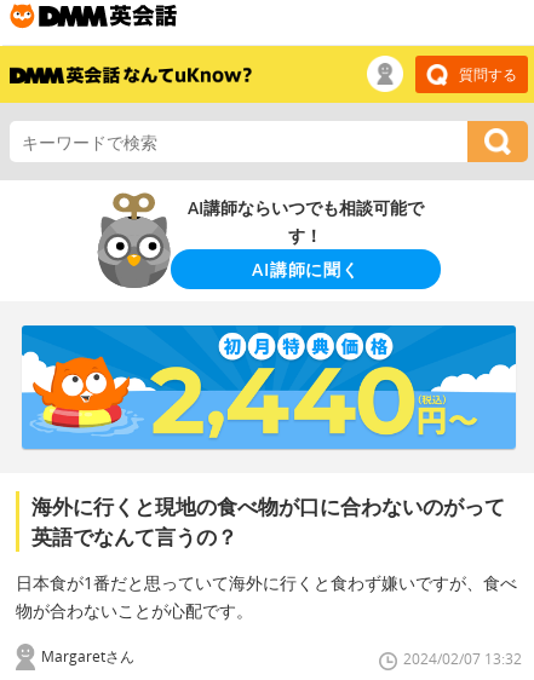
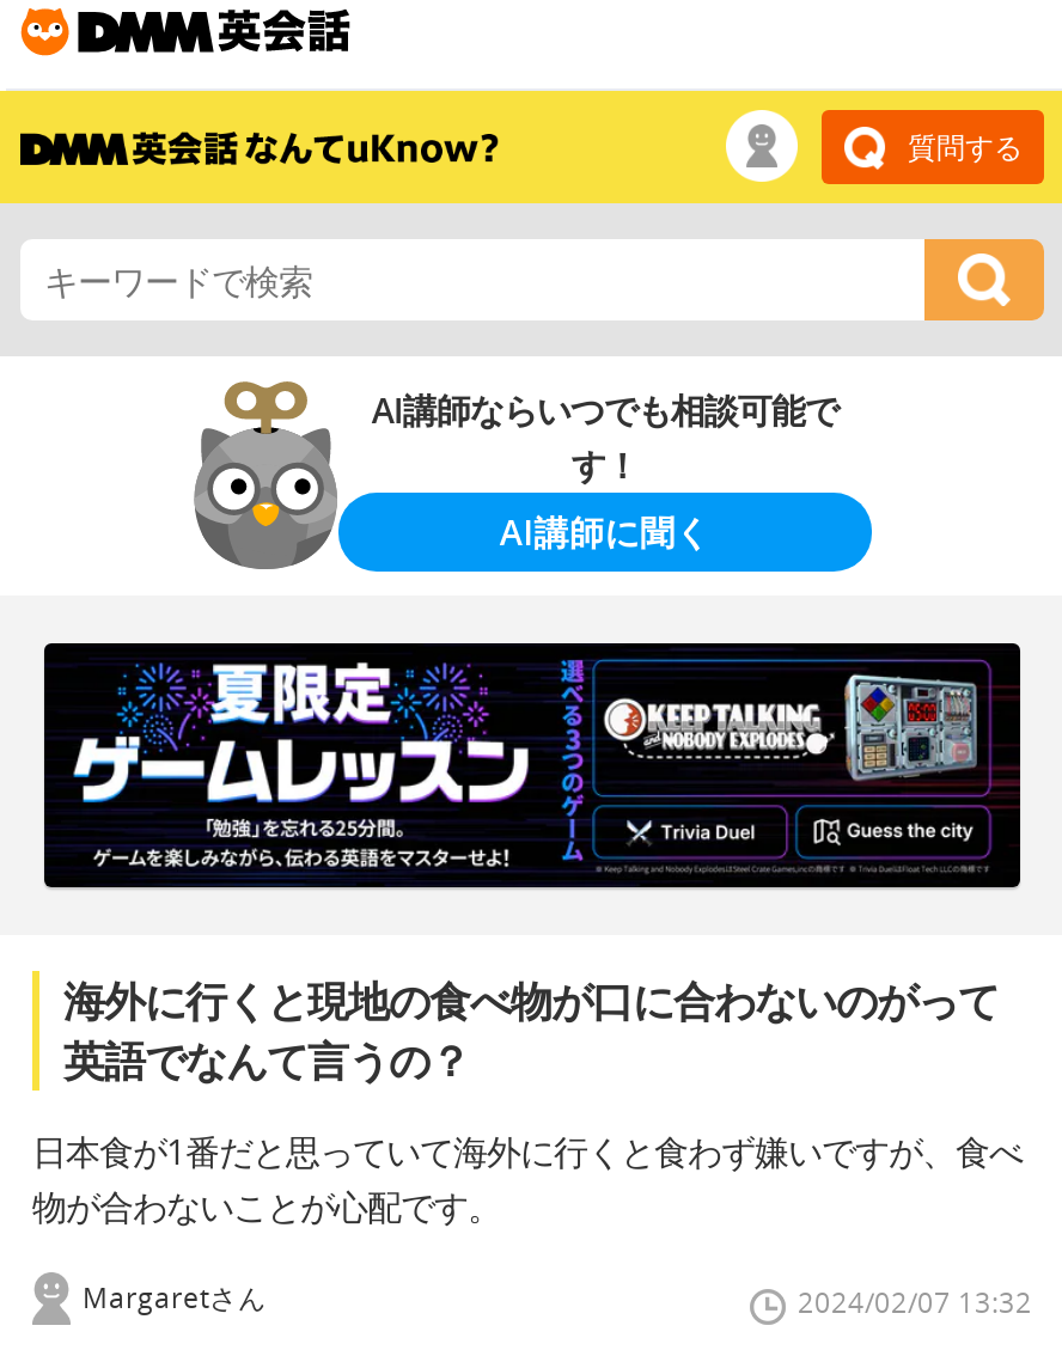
[21,324,517,450] [image] -> [42,641,1023,890] [image]

